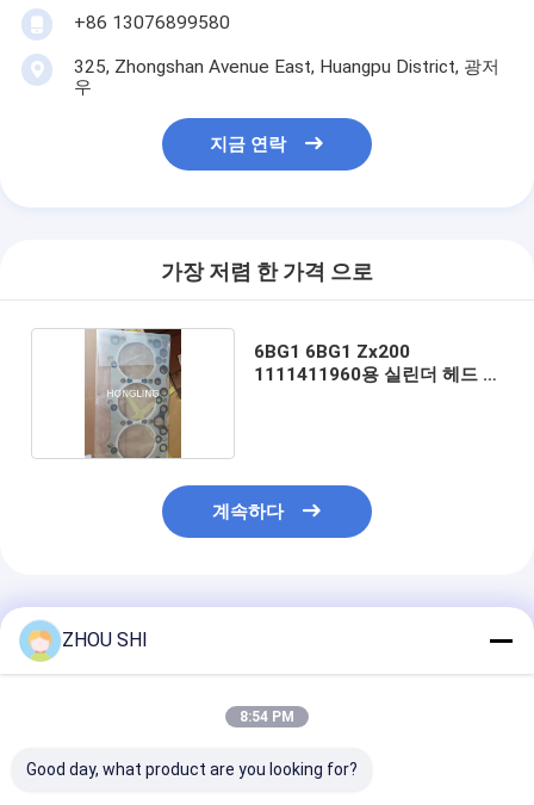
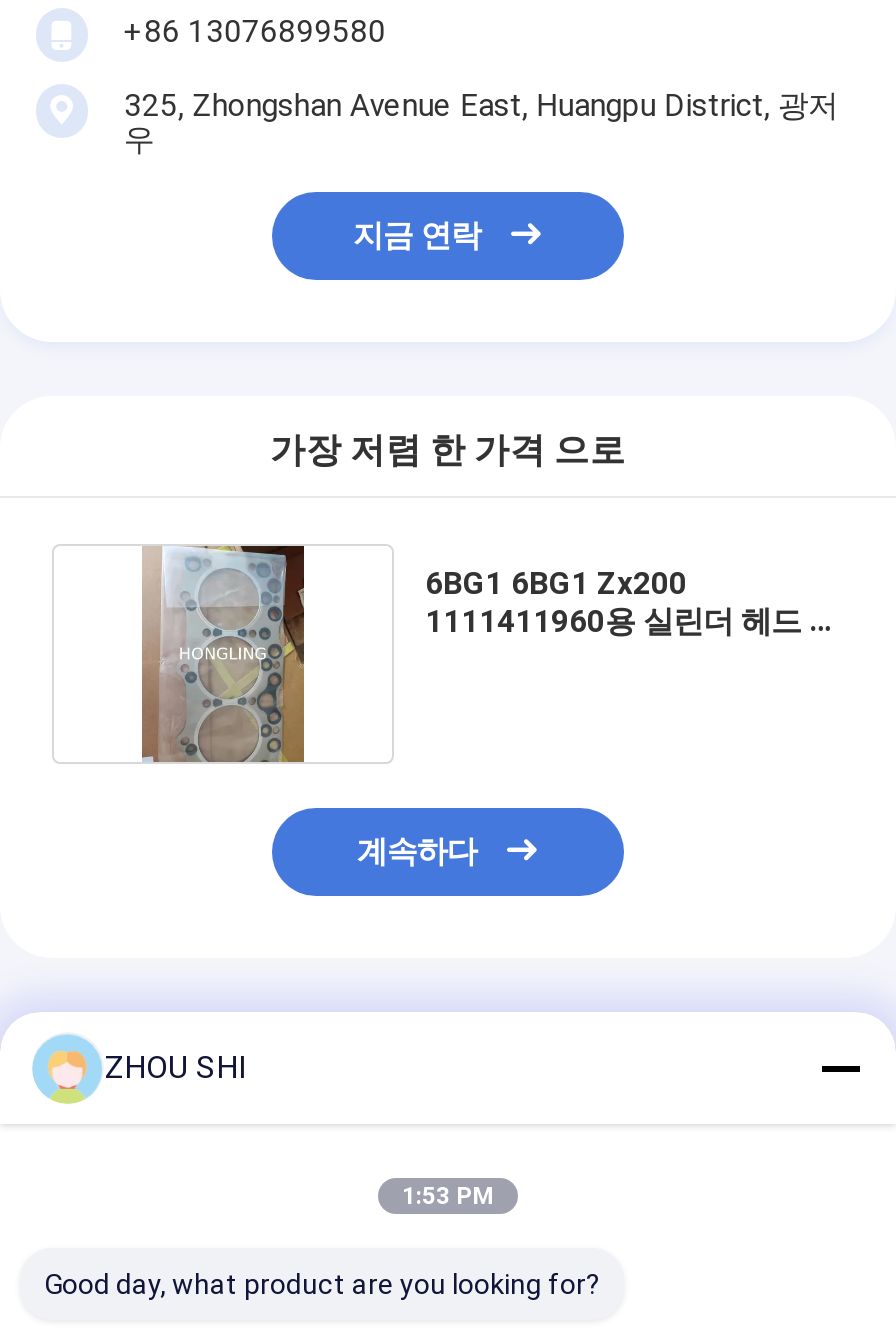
[240,708,294,725] 8:54 PM -> [402,1182,494,1210] 1:53 PM

